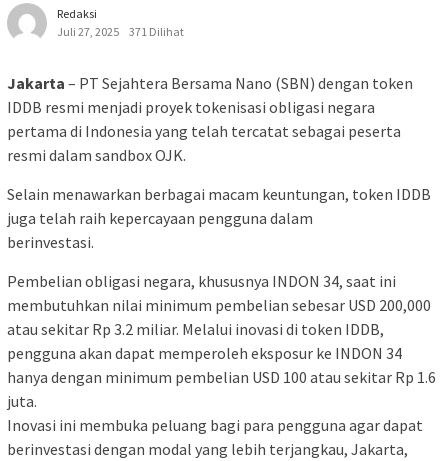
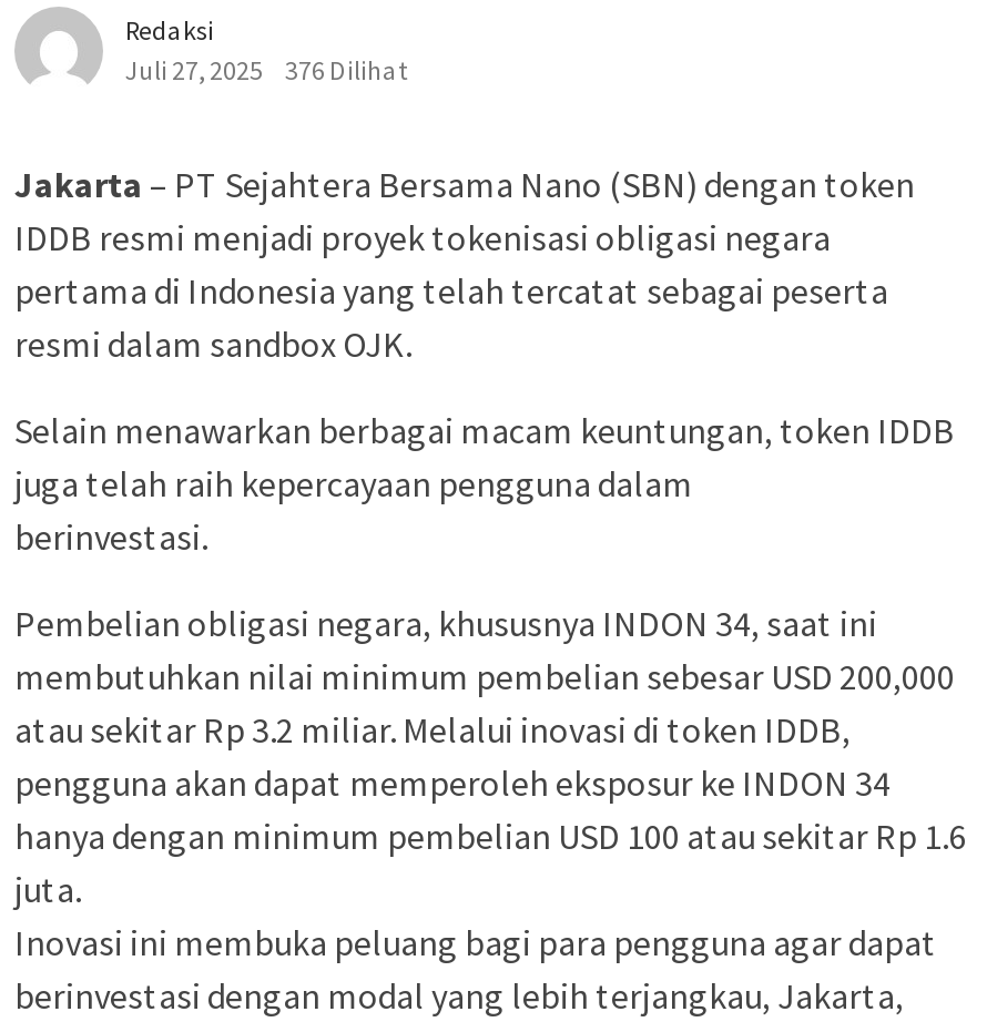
[57,24,184,39] Juli 27, 2025 371 Dilihat -> [125,53,407,86] Juli 27, 2025 376 Dilihat

